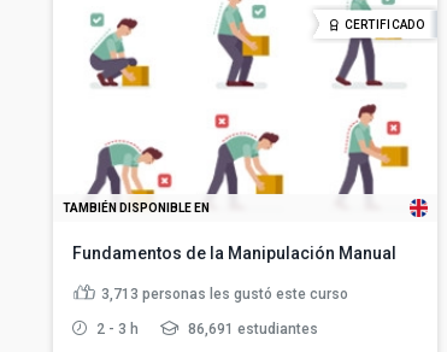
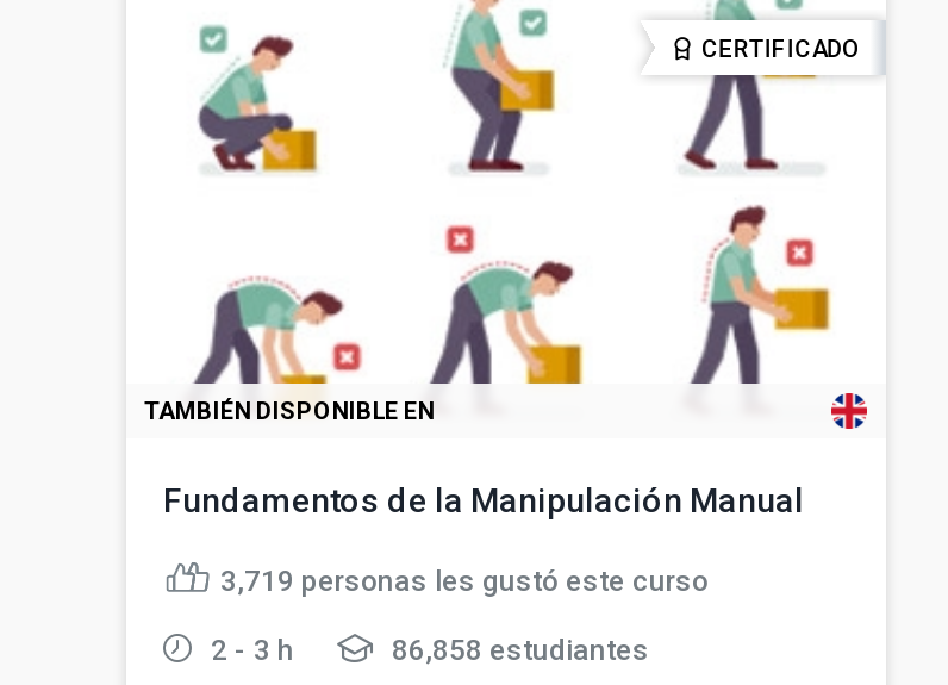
[101,285,348,302] 3,713 personas les gustó este curso -> [220,564,709,598] 3,719 personas les gustó este curso
[184,320,317,337] 86,691 estudiantes -> [385,633,649,666] 86,858 estudiantes

